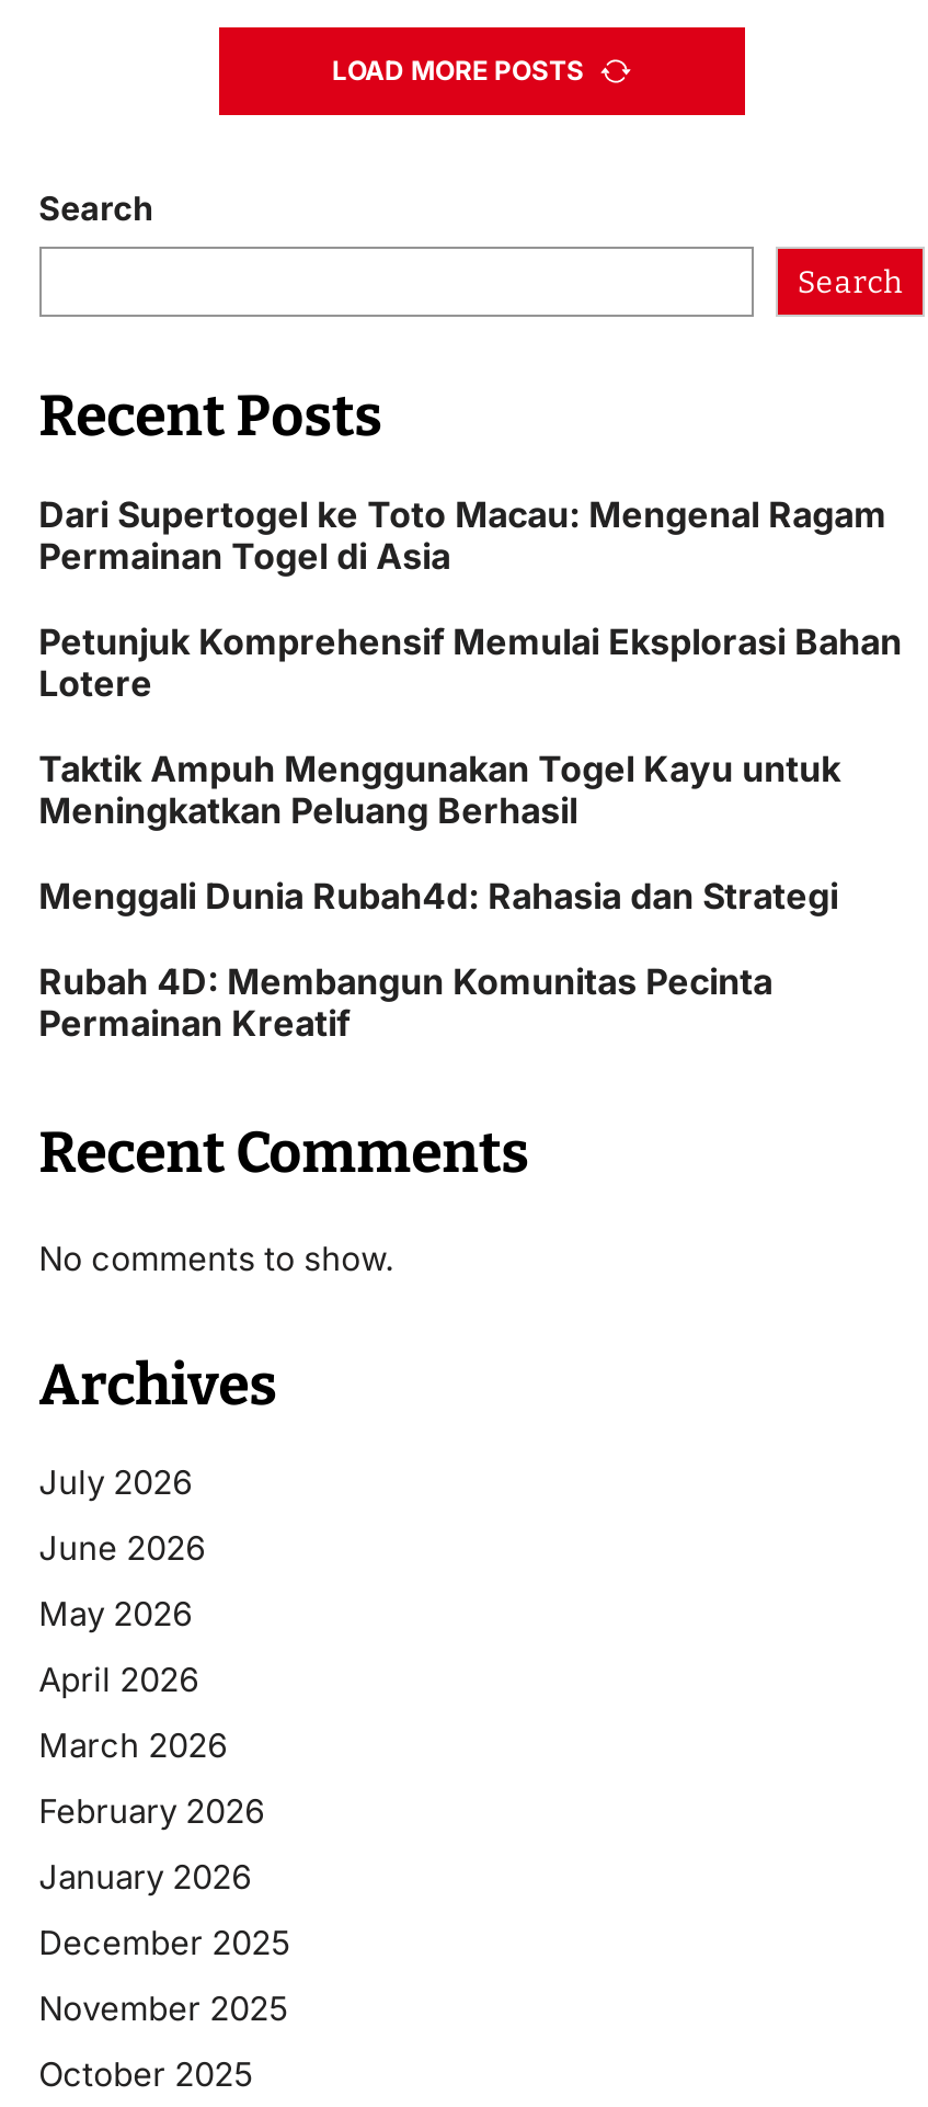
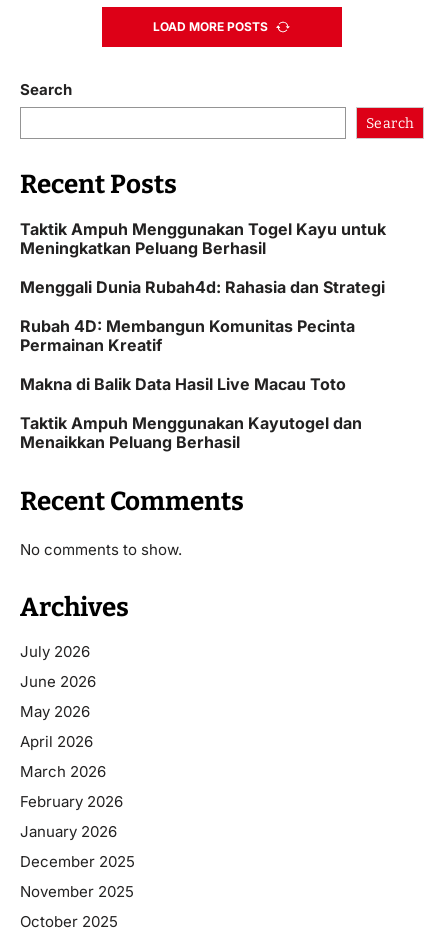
[39,492,902,705] Dari Supertogel ke Toto Macau: Mengenal Ragam | Permainan Togel di Asia | Petunjuk Komprehensif Memulai Eksplorasi Bahan | Lotere -> none
moved [39,747,841,1045] -> [20,219,386,355]: Taktik Ampuh Menggunakan Togel Kayu untuk | Meningkatkan Peluang Berhasil | Menggali Dunia Rubah4d: Rahasia dan Strategi | Rubah 4D: Membangun Komunitas Pecinta | Permainan Kreatif
none -> [20,374,362,452] Makna di Balik Data Hasil Live Macau Toto | Taktik Ampuh Menggunakan Kayutogel dan | Menaikkan Peluang Berhasil

